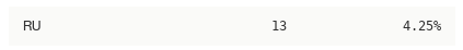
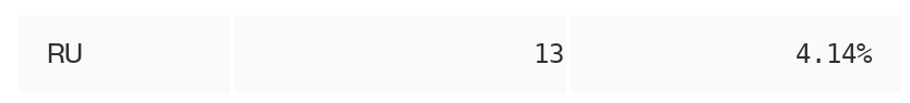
[403,18,441,33] 4.25% -> [795,39,872,69] 4.14%

